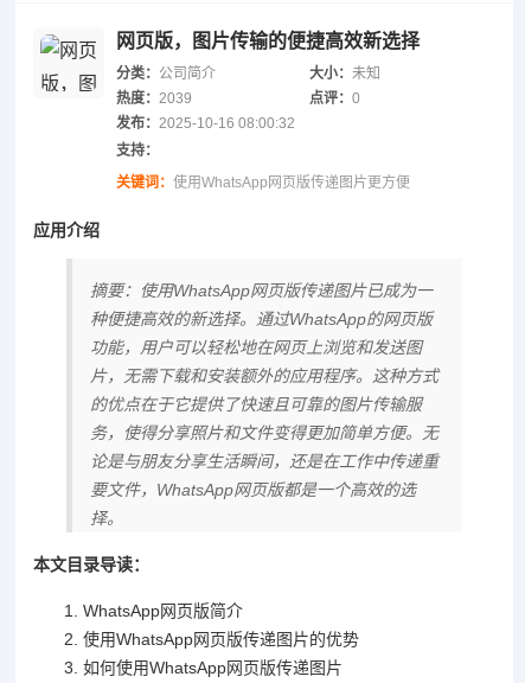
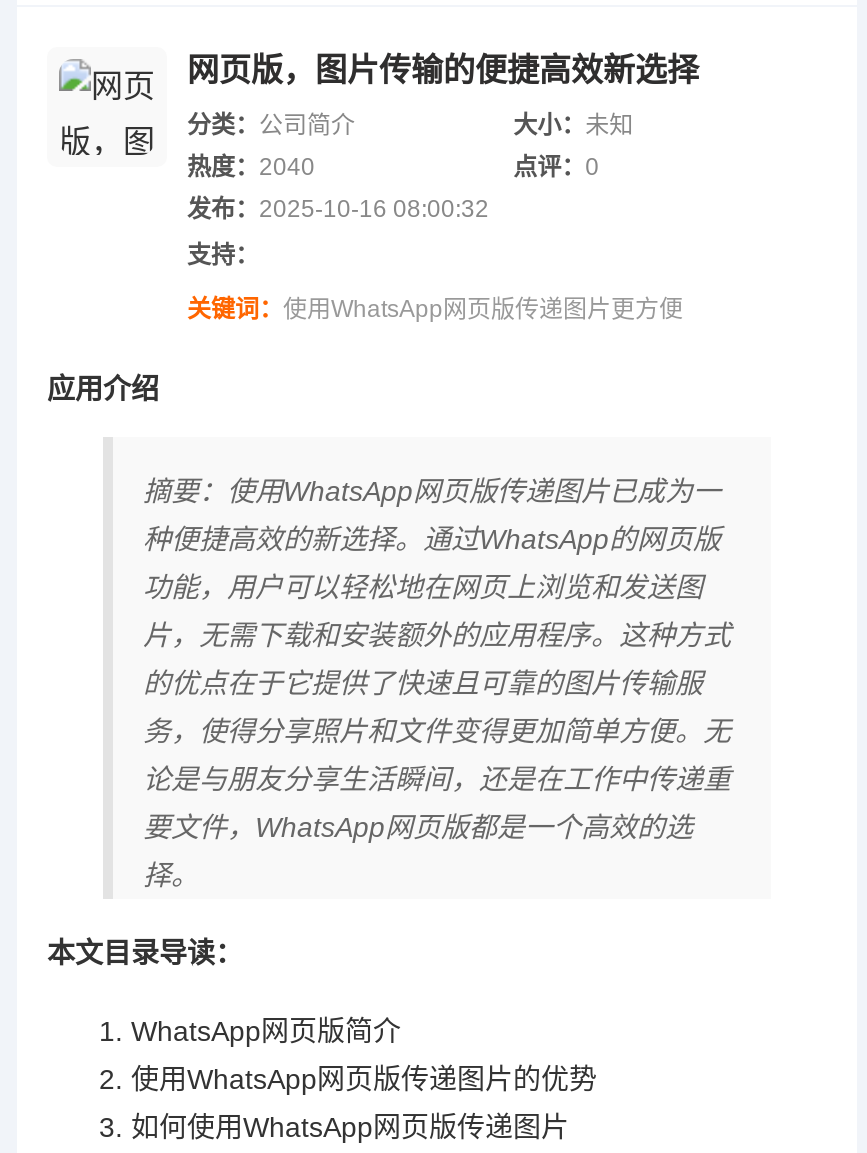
[116,90,192,107] 热度：2039 -> [187,153,315,181] 热度：2040

